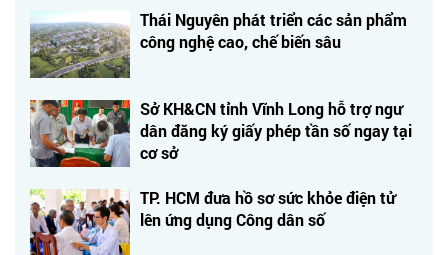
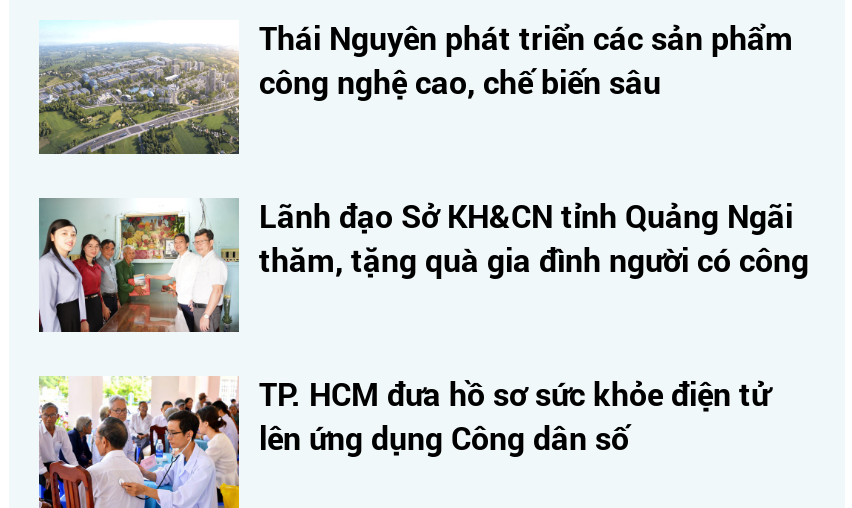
[29,98,412,168] [image] | Sở KH&CN tỉnh Vĩnh Long hỗ trợ ngư | dân đăng ký giấy phép tần số ngay tại | cơ sở -> [39,194,809,334] [image] | Lãnh đạo Sở KH&CN tỉnh Quảng Ngãi | thăm, tặng quà gia đình người có công

